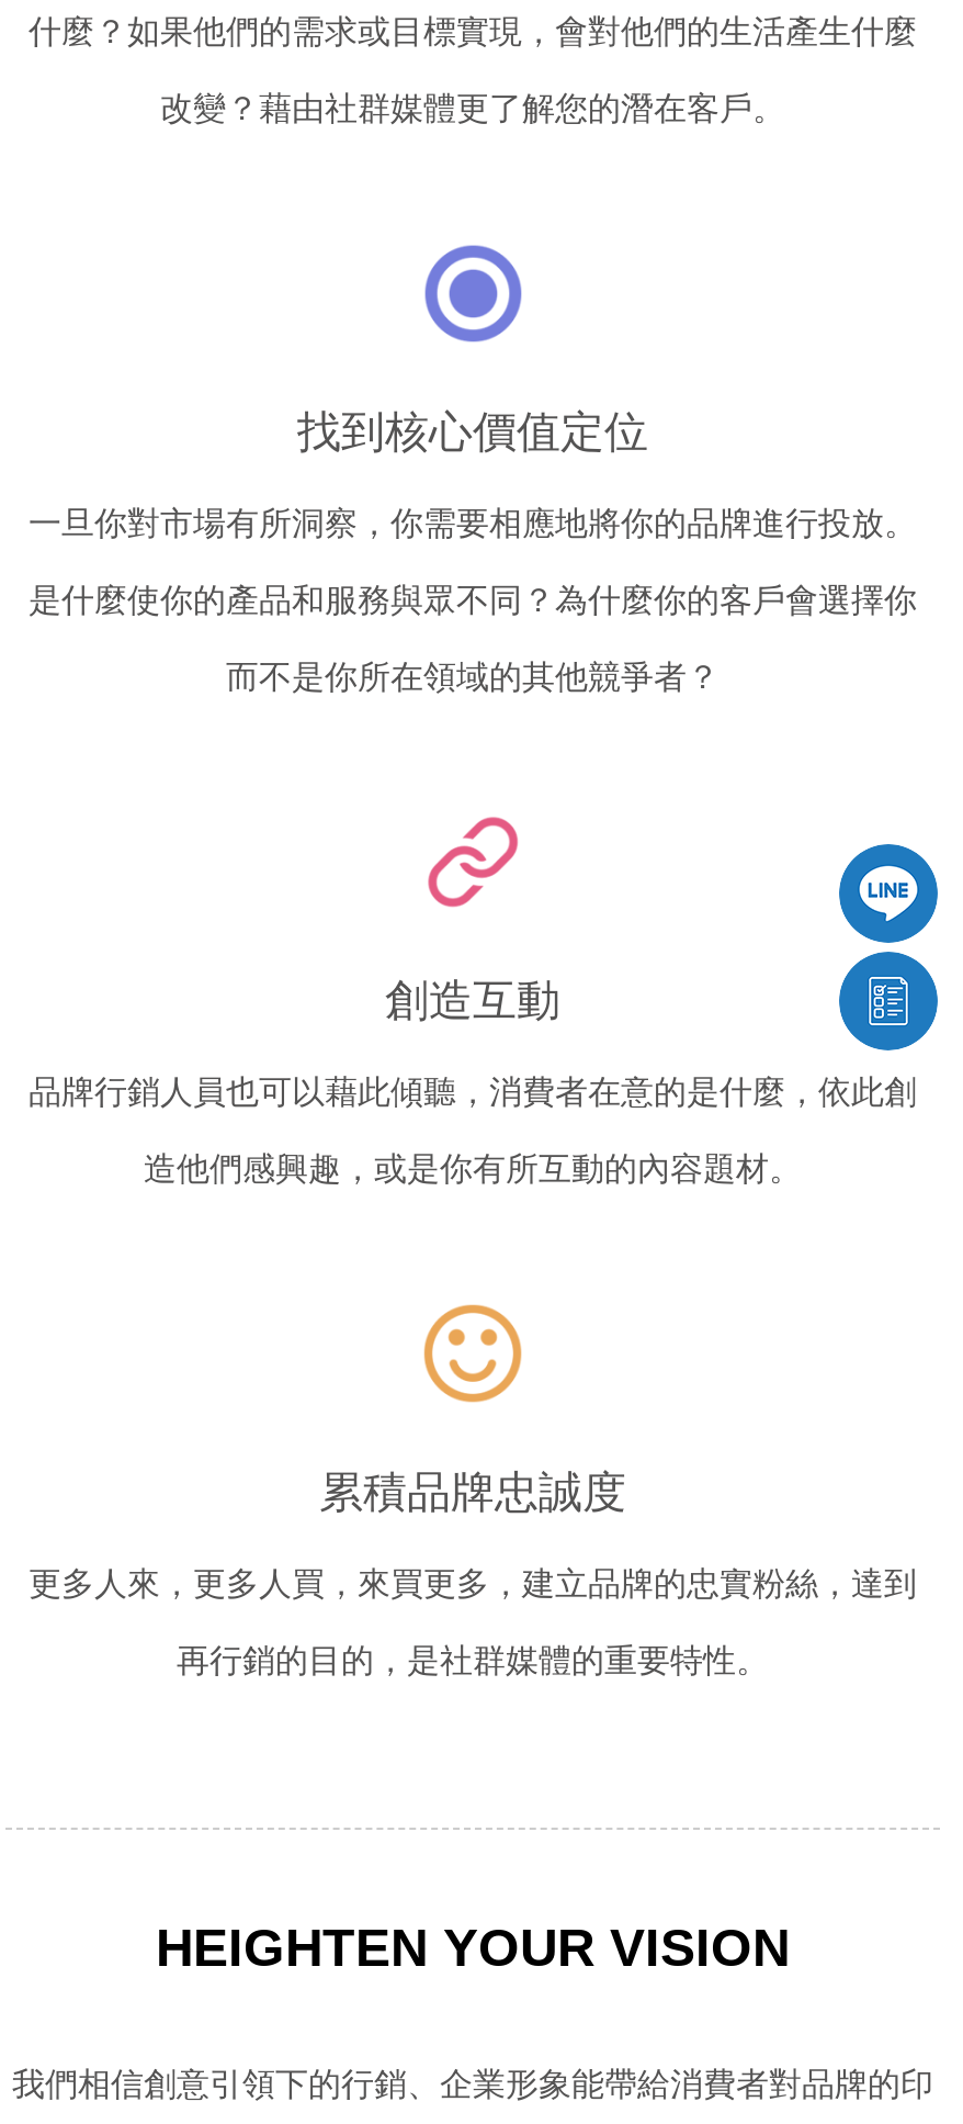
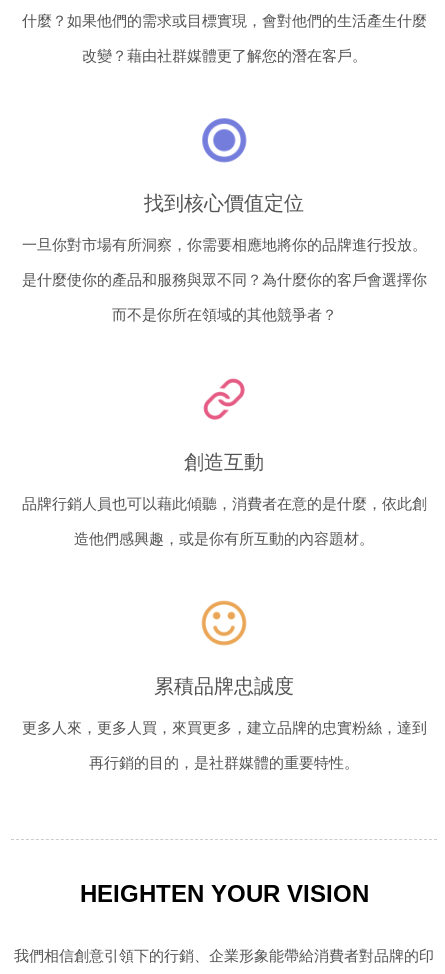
[837,842,940,1053] [image] -> none

